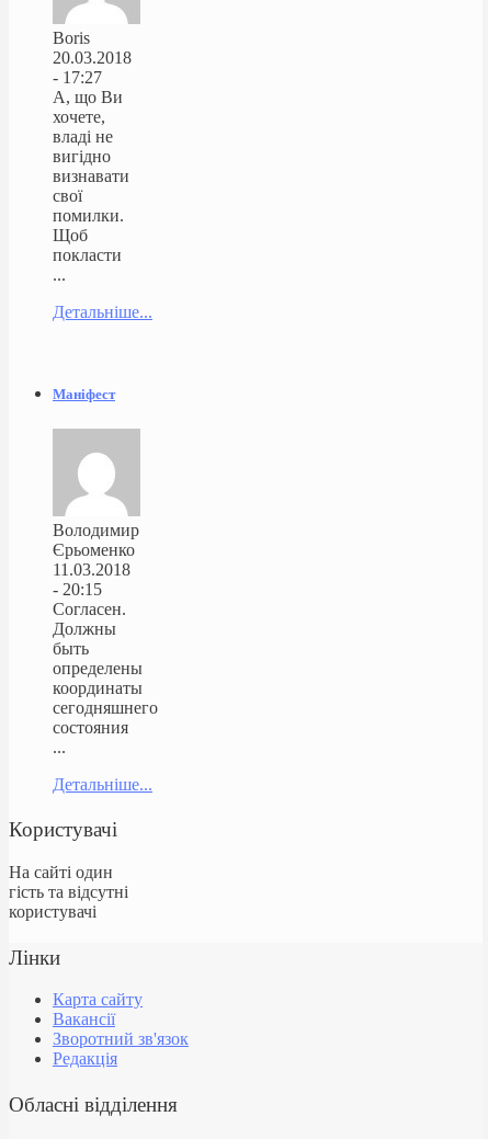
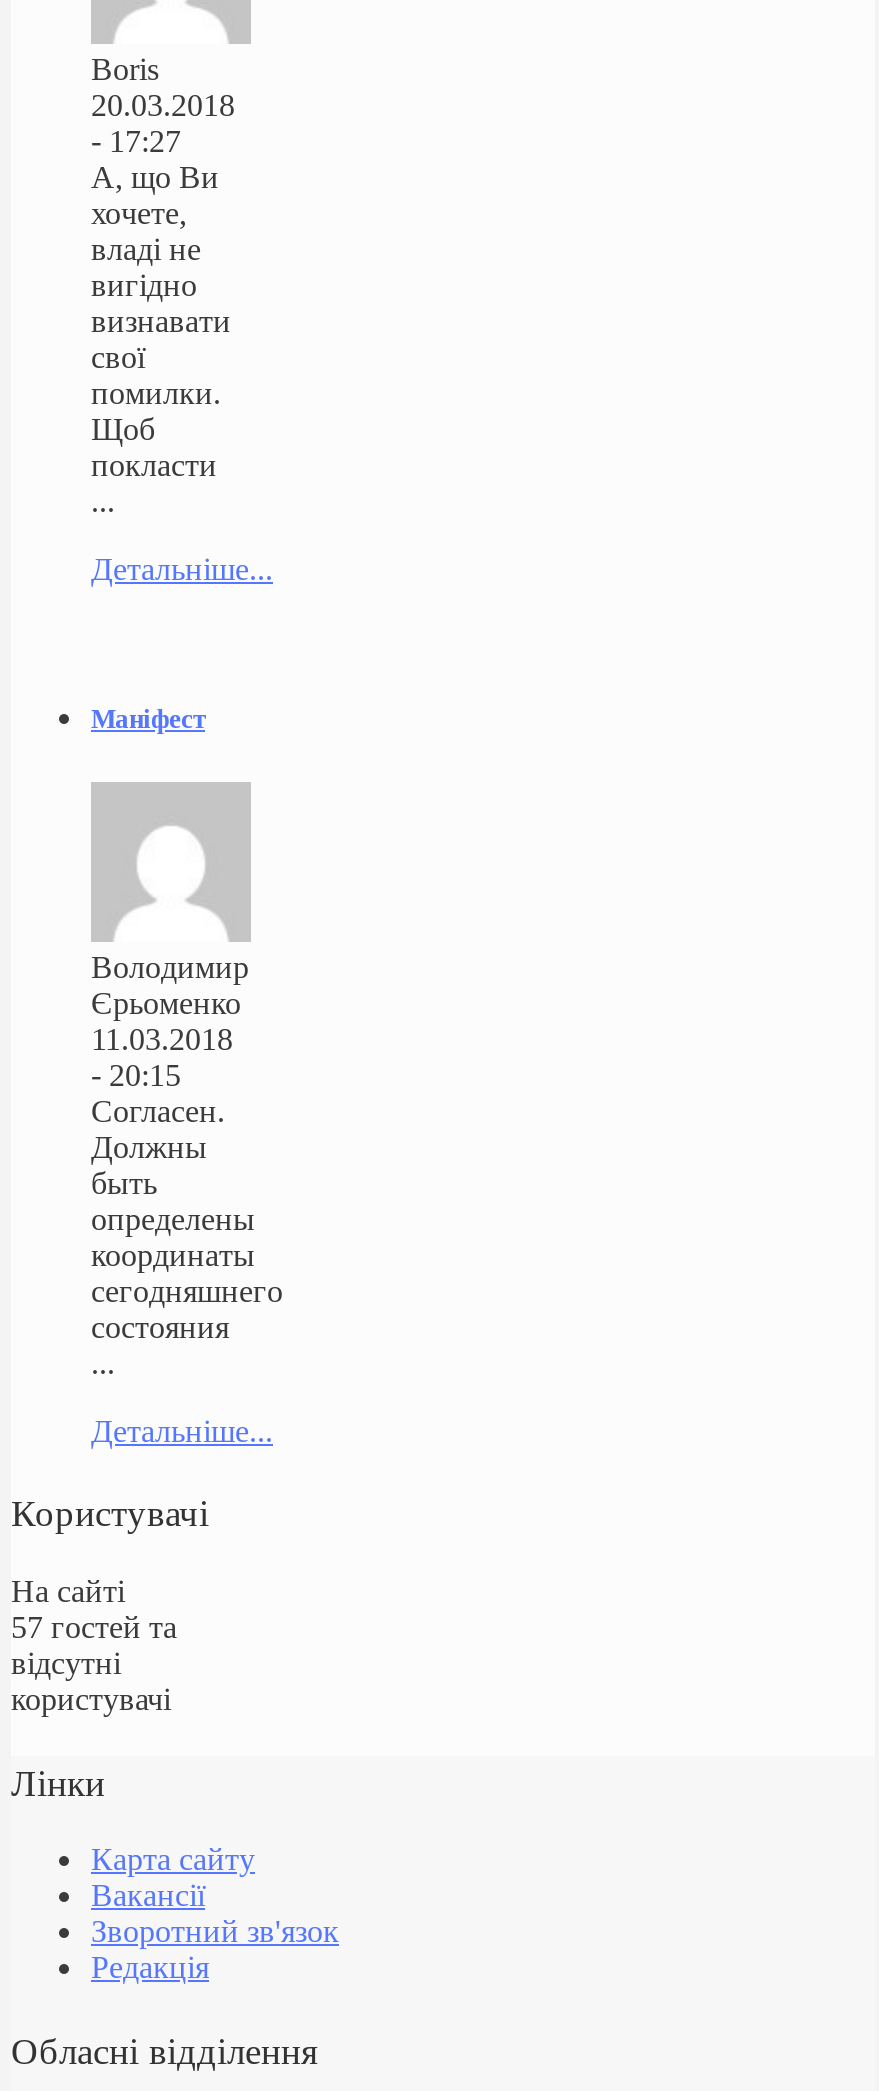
[9,863,128,901] На сайті один | гість та відсутні -> [11,1574,177,1680] На сайті | 57 гостей та | відсутні

